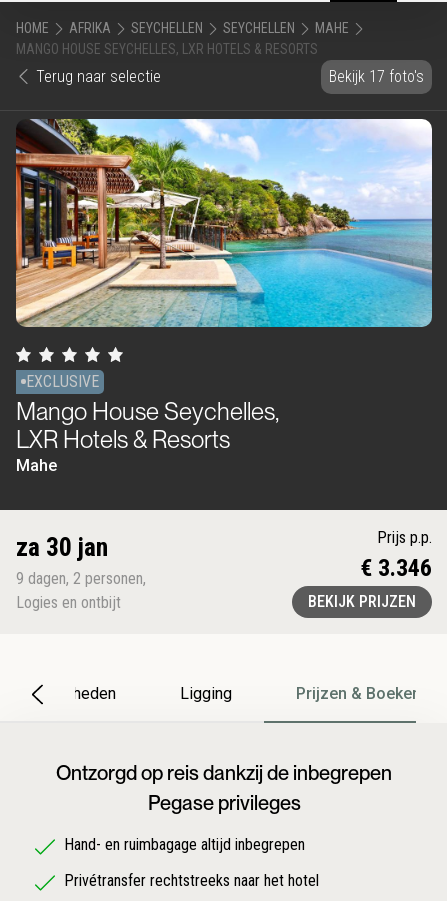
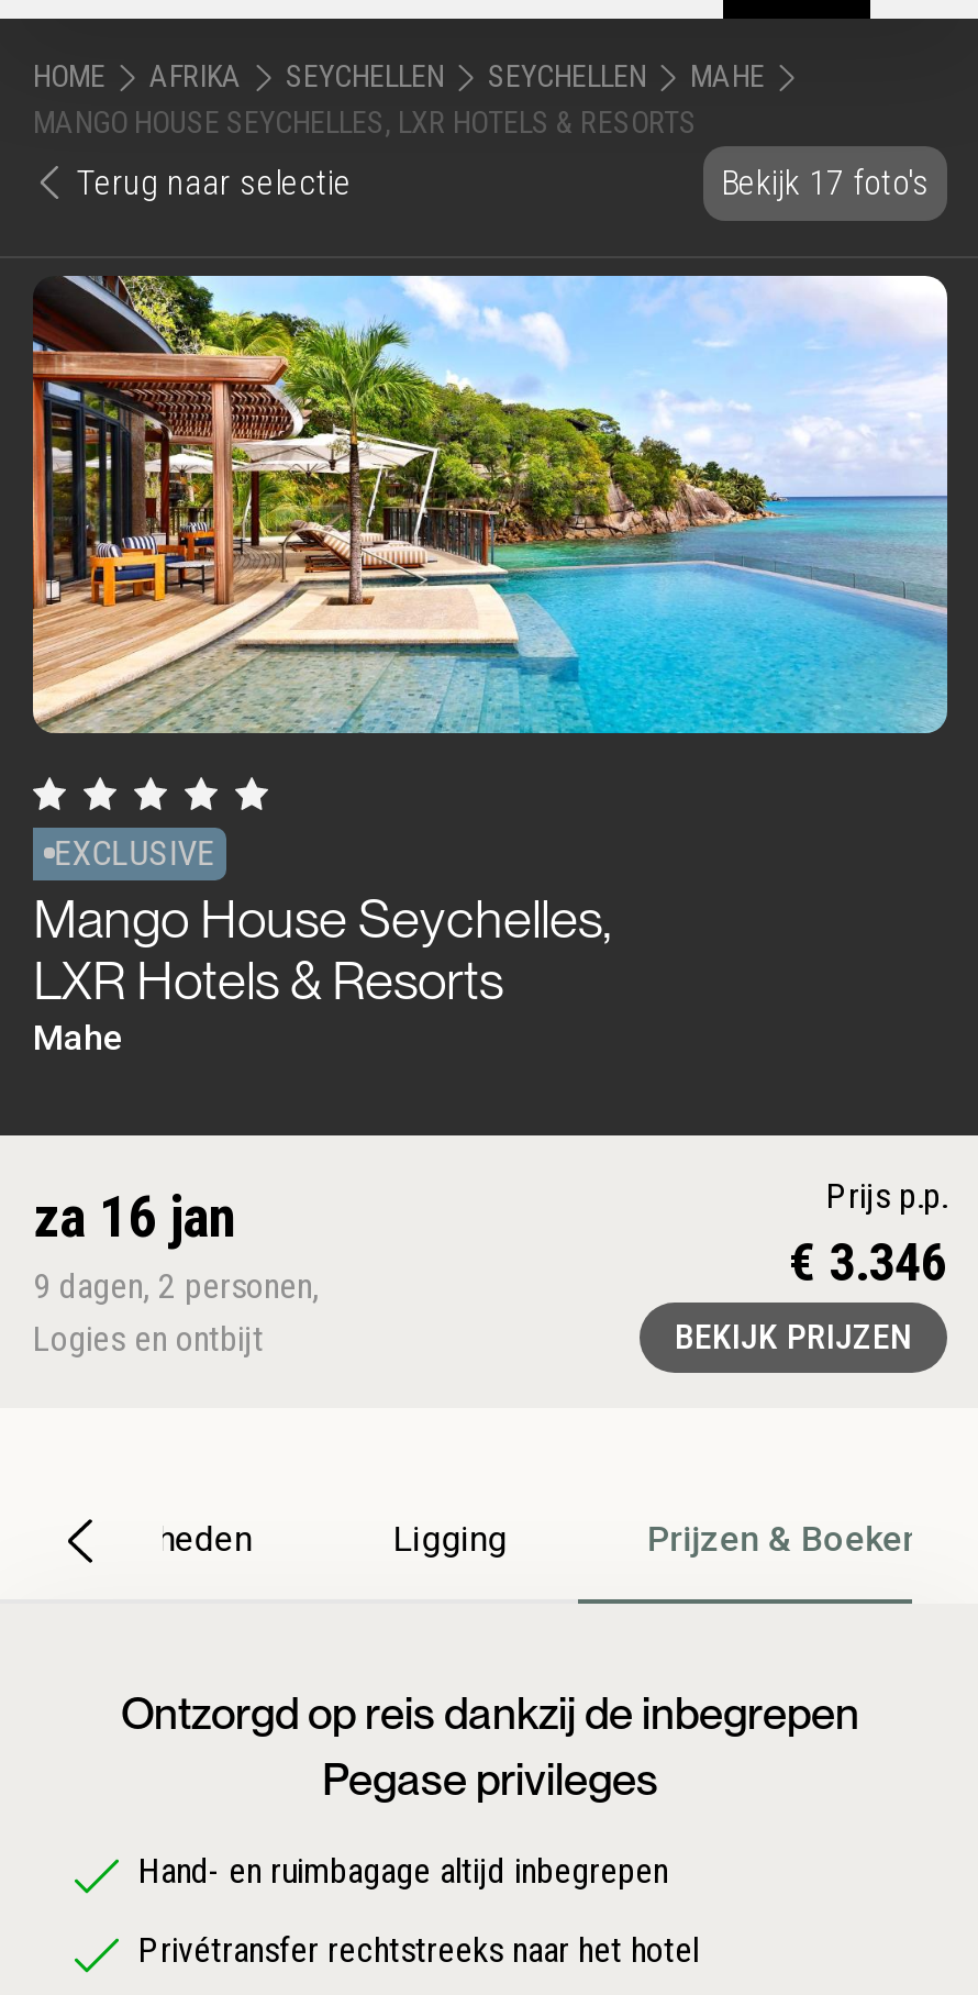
[16,532,108,562] za 30 jan -> [33,1184,235,1250] za 16 jan

